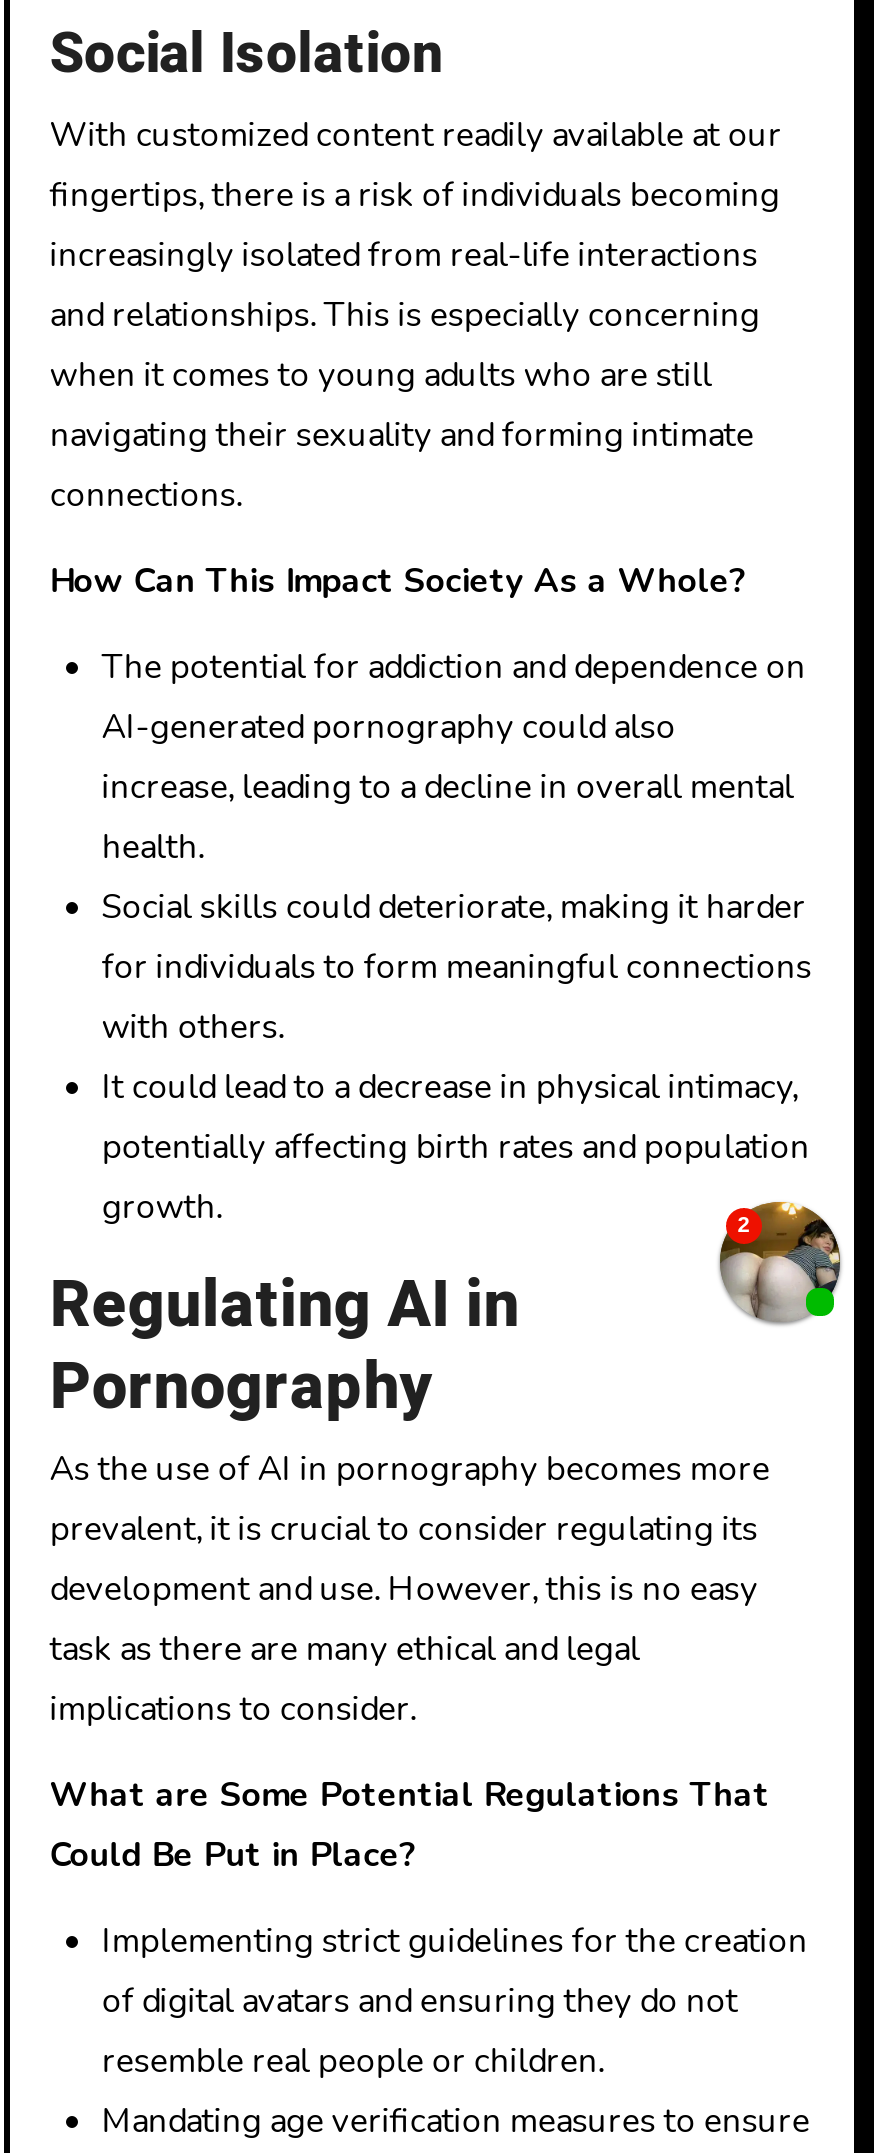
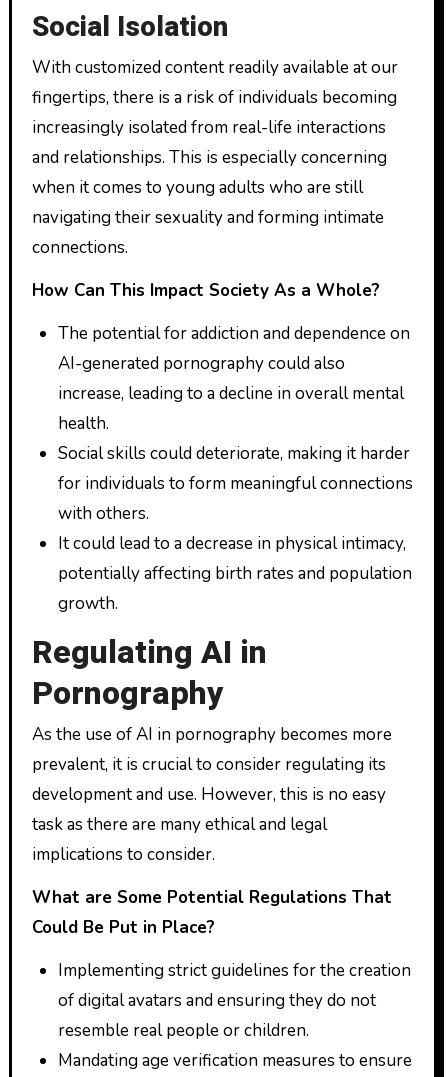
[718,1200,842,1326] [image] -> none

